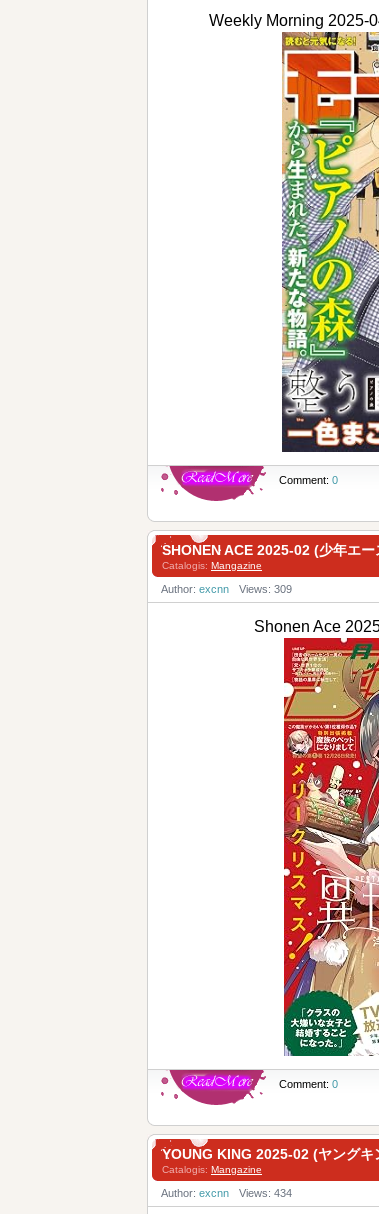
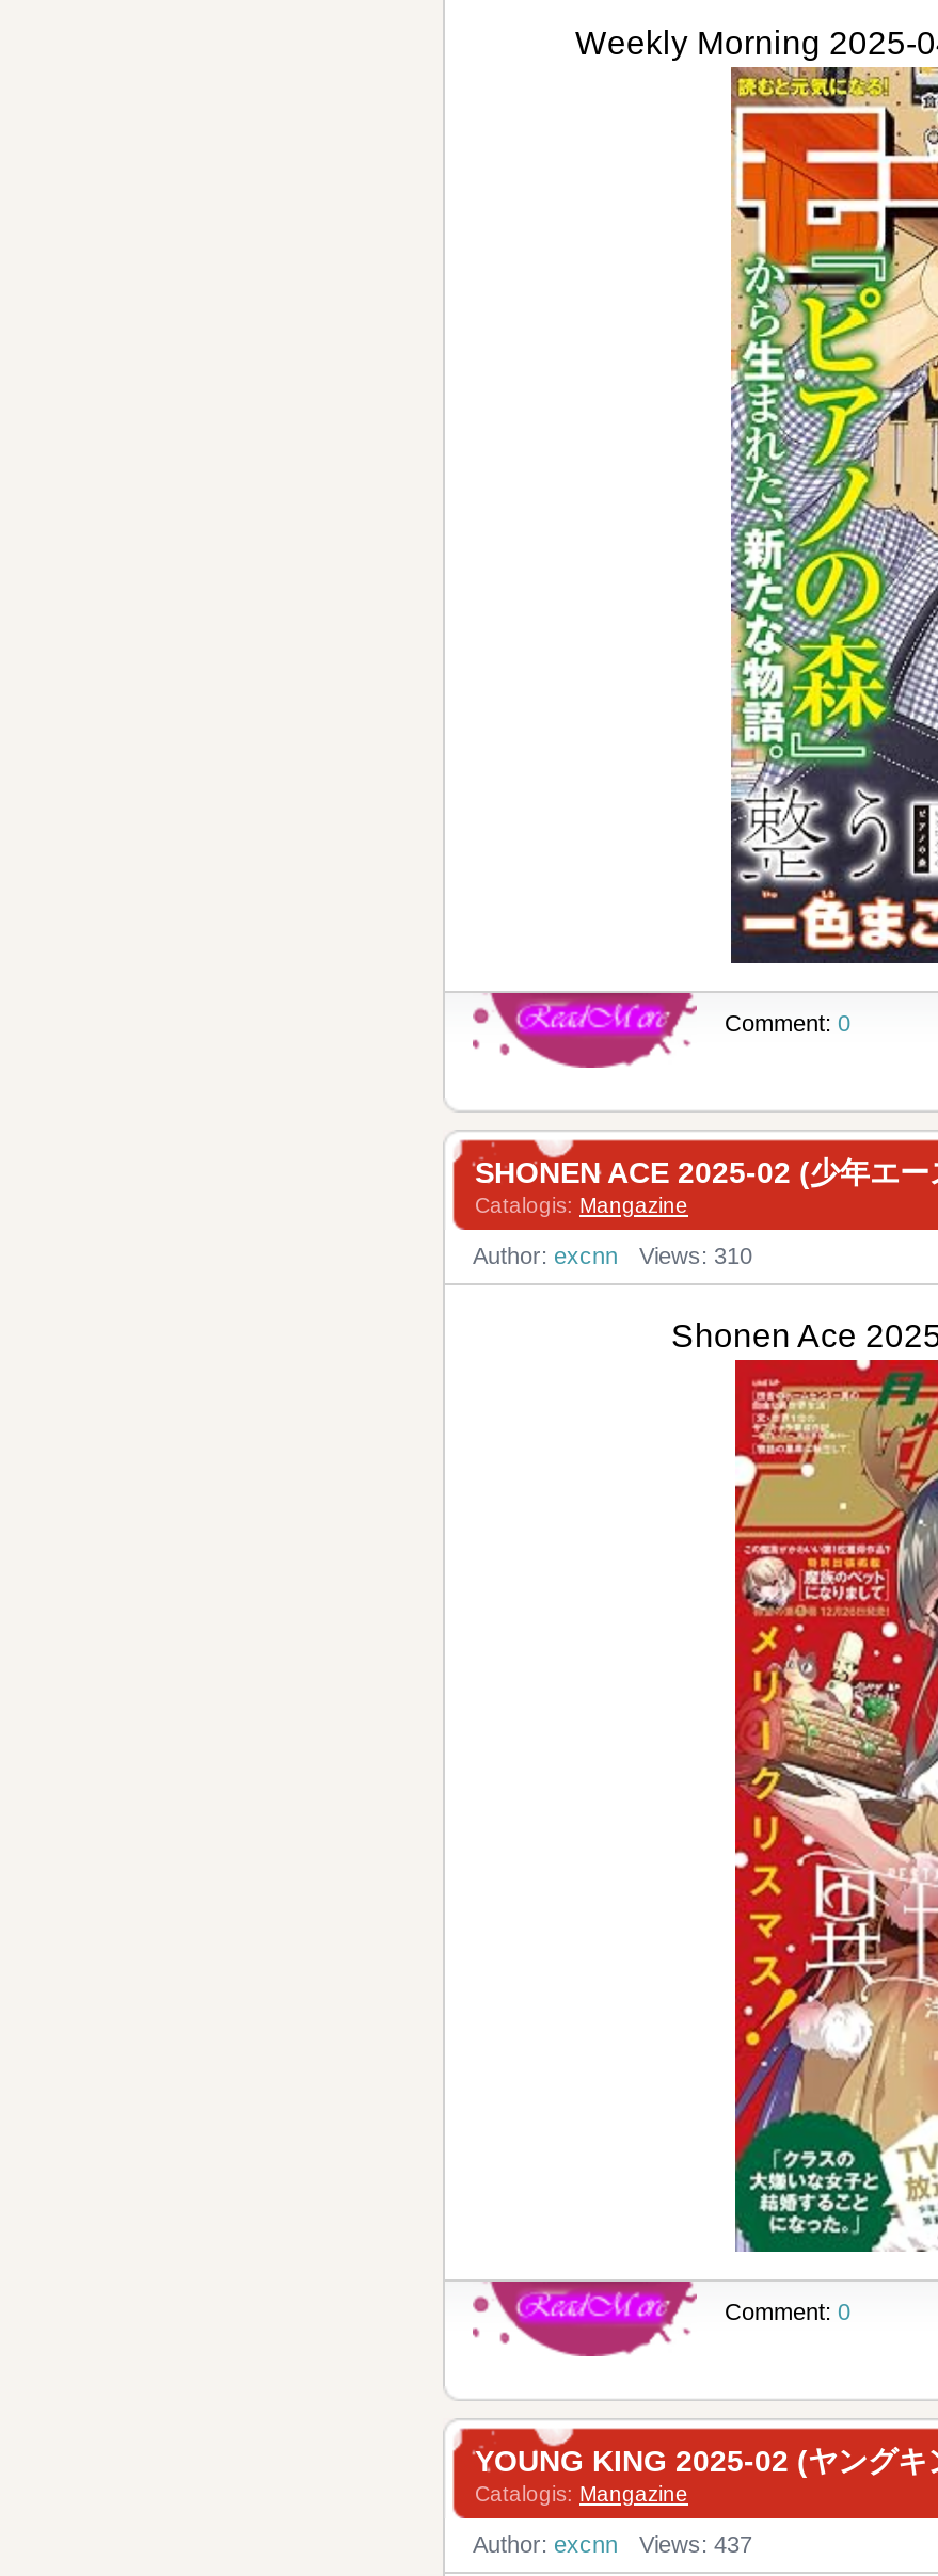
[161,583,292,595] Author: excnn Views: 309 -> [473,1243,752,1268] Author: excnn Views: 310
[161,1187,292,1199] Author: excnn Views: 434 -> [473,2531,752,2557] Author: excnn Views: 437

